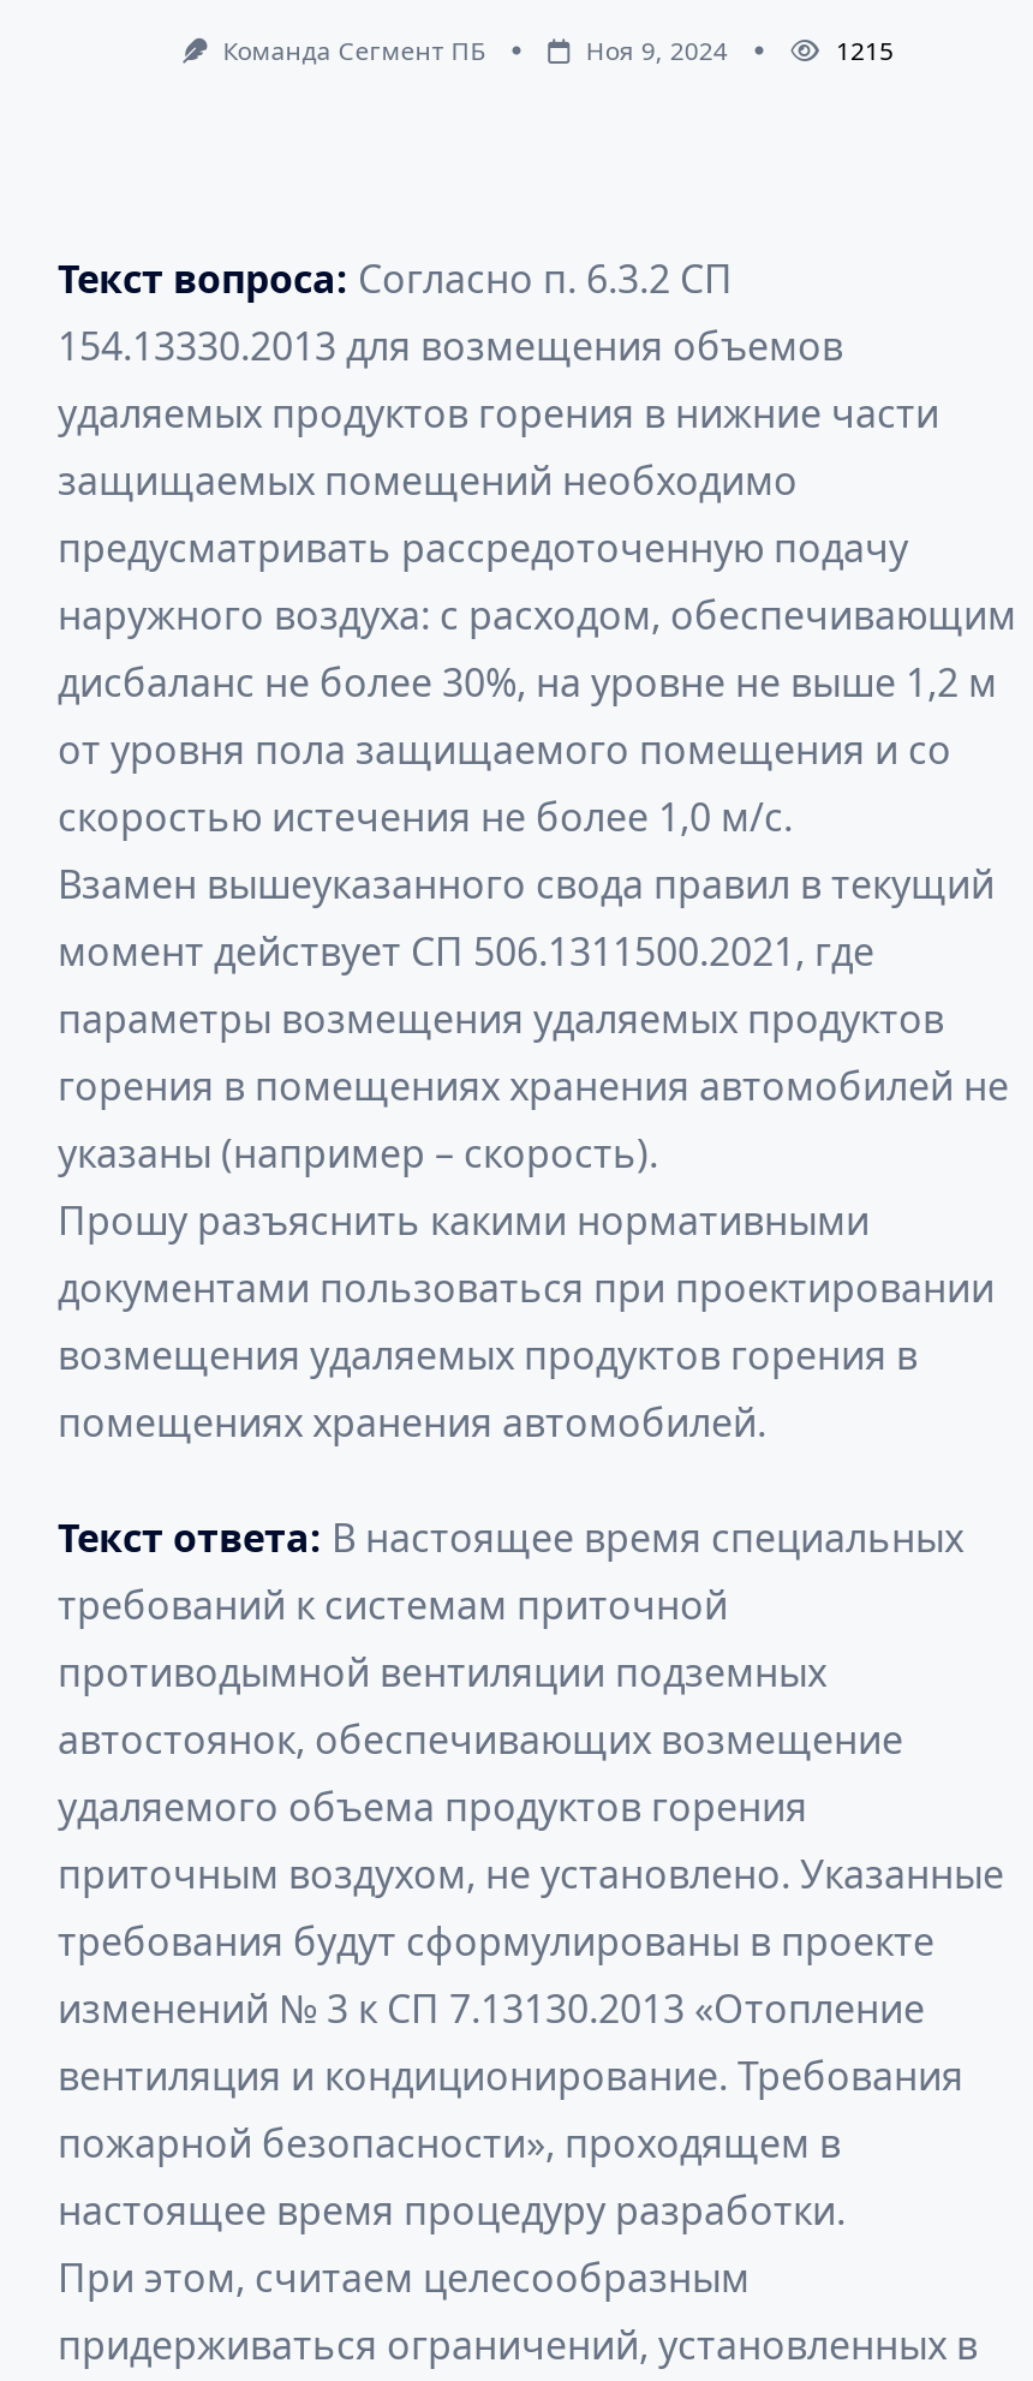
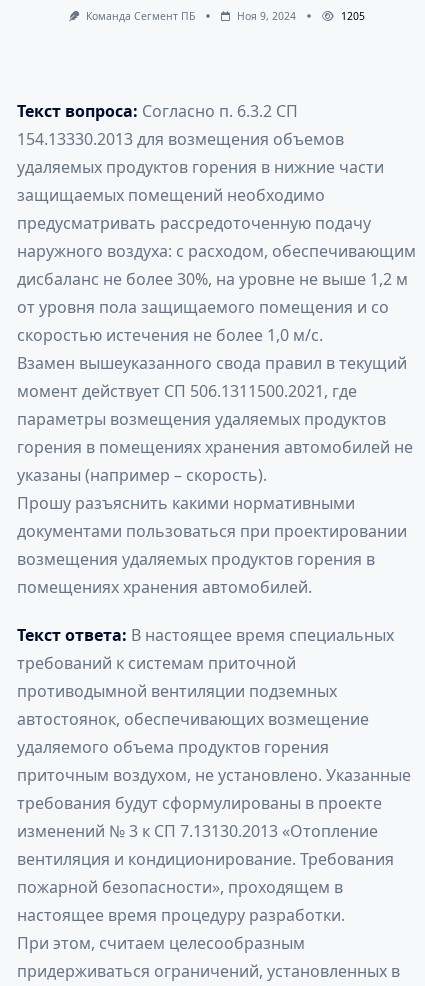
[836,34,894,67] 1215 -> [341,9,365,23] 1205

